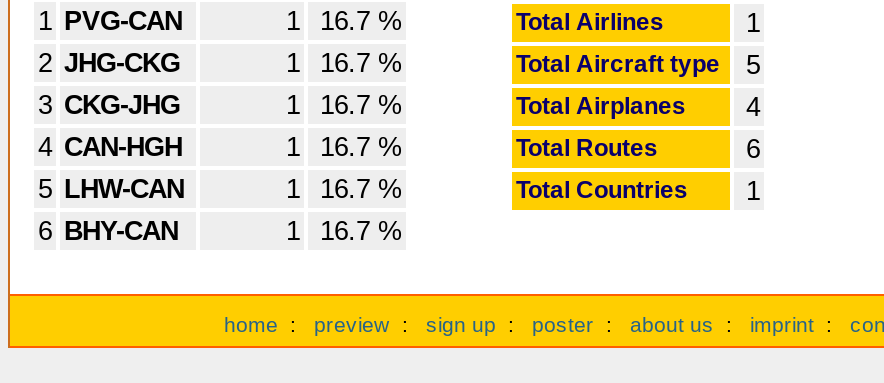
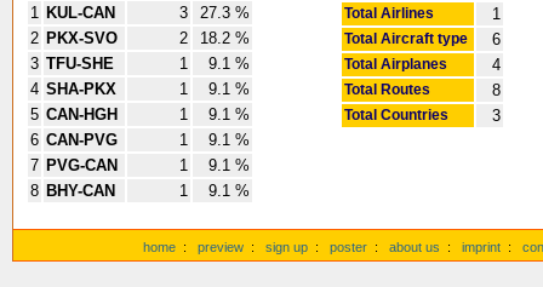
[38,6,402,246] 1 PVG-CAN | 1 16.7 % | 2 JHG-CKG | 1 16.7 % | 3 CKG-JHG | 1 16.7 % | 4 CAN-HGH | 1 16.7 % | 5 LHW-CAN | 1 16.7 % | 6 BHY-CAN | 1 16.7 % -> [30,4,250,200] 1 KUL-CAN | 3 27.3 % | 2 PKX-SVO | 2 18.2 % | 3 TFU-SHE | 1 | 9.1 % | 4 SHA-PKX | 1 | 9.1 % | 5 CAN-HGH | 1 | 9.1 % | 6 CAN-PVG | 1 | 9.1 % | 7 PVG-CAN | 1 | 9.1 % | 8 BHY-CAN | 1 | 9.1 %
[516,50,760,80] Total Aircraft type 5 -> [344,30,501,48] Total Aircraft type | 6
[738,134,760,164] 6 -> [487,81,501,99] 8
[738,176,760,206] 1 -> [487,107,501,125] 3

